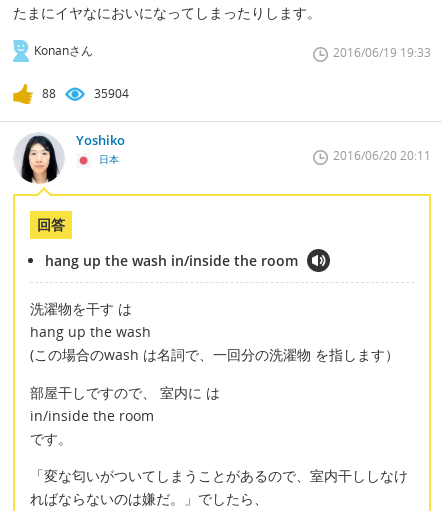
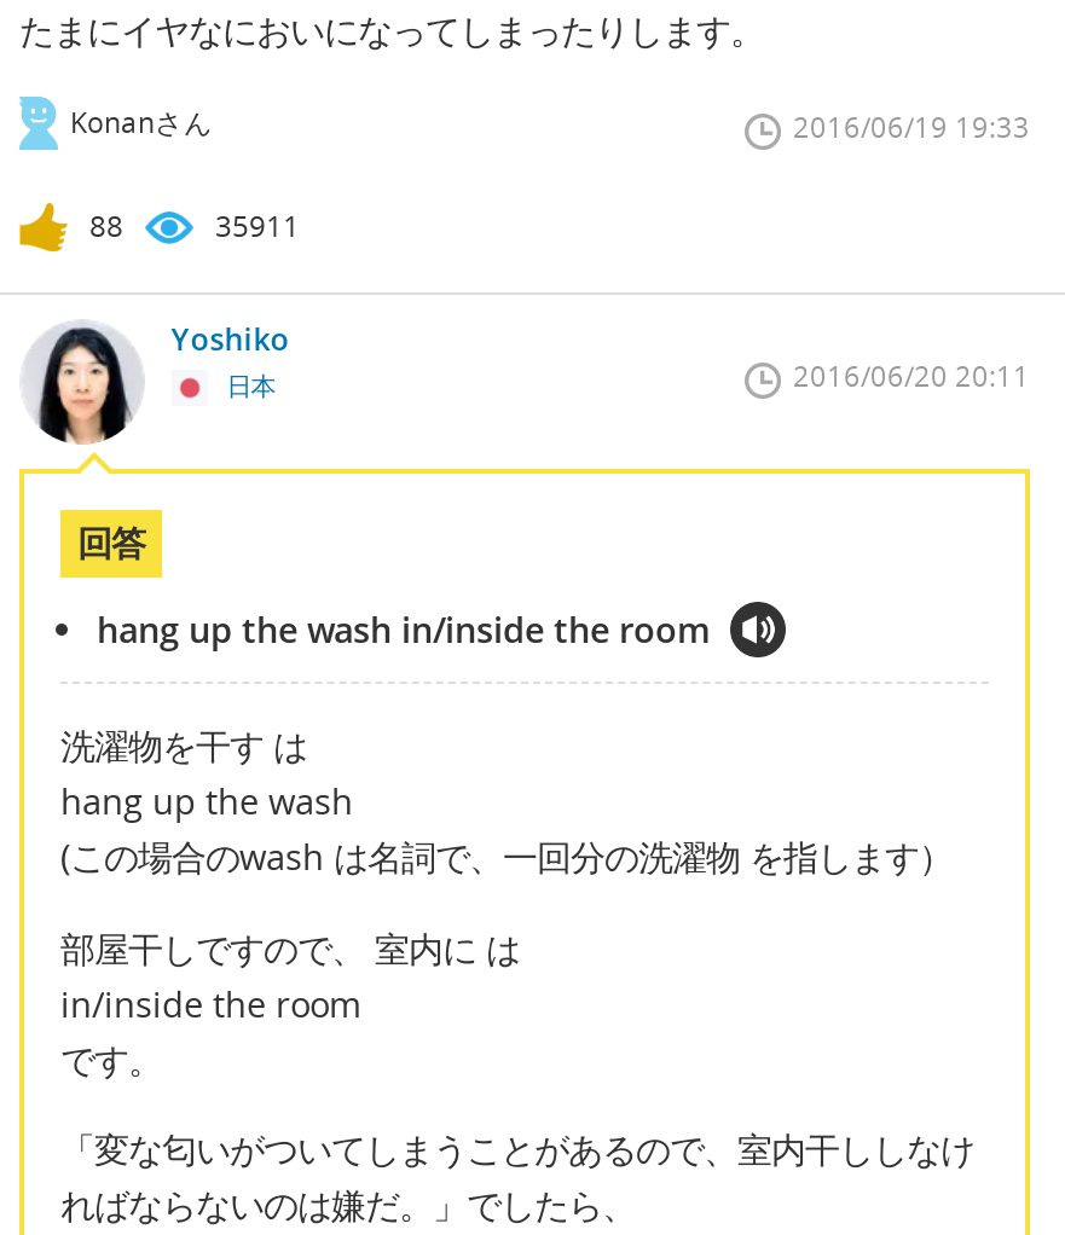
[94,85,129,102] 35904 -> [215,205,300,246] 35911

